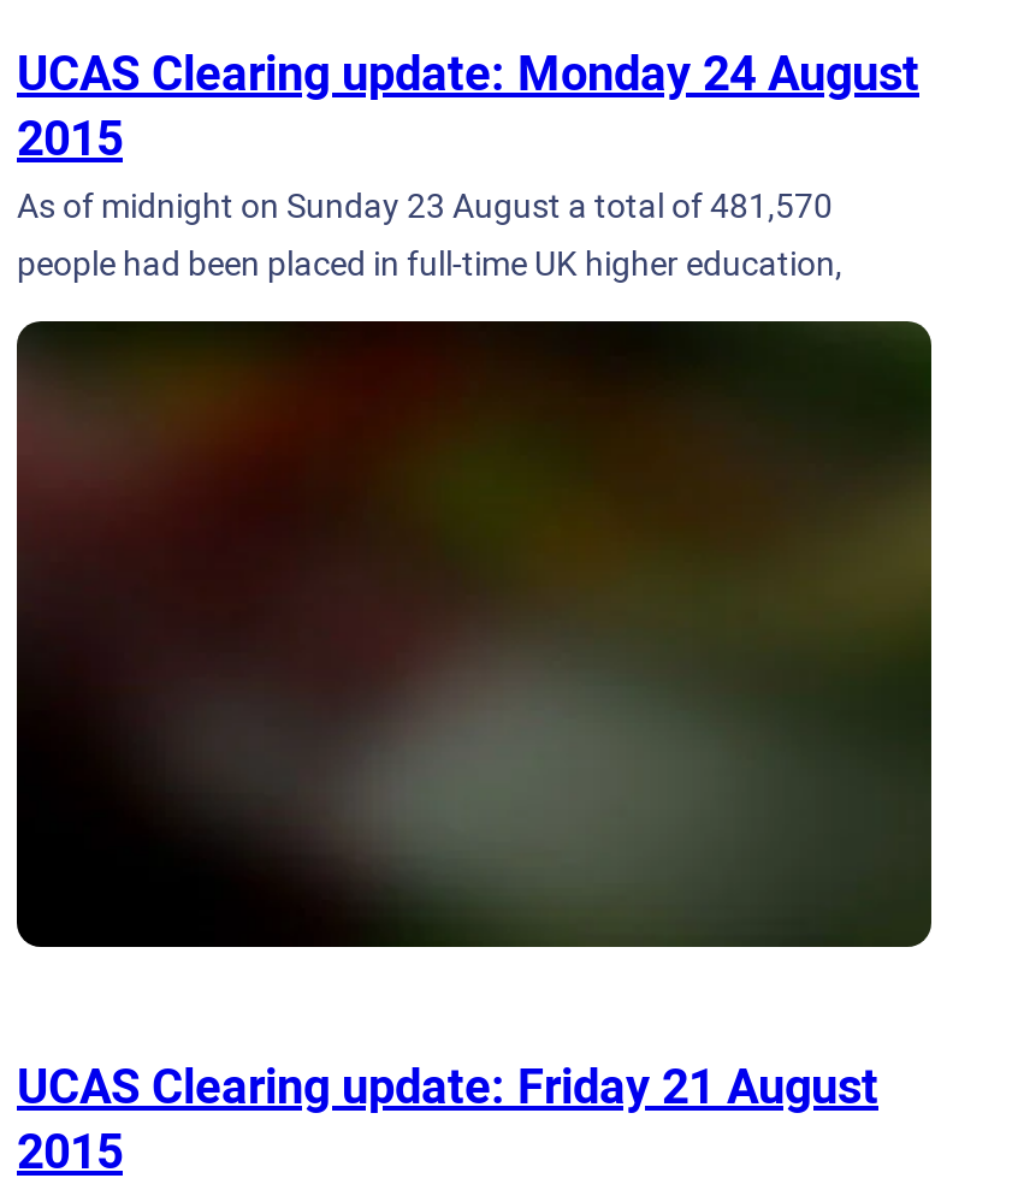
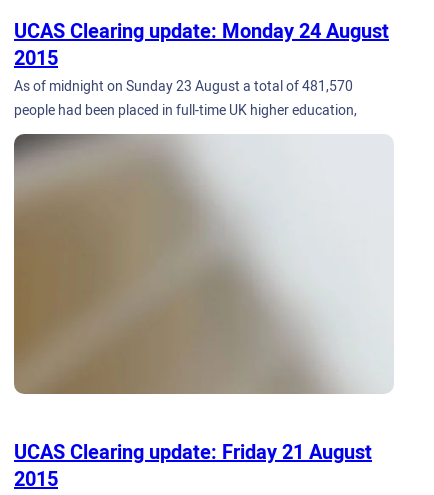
[14,319,934,949] [image] -> [13,133,394,395] [image]

